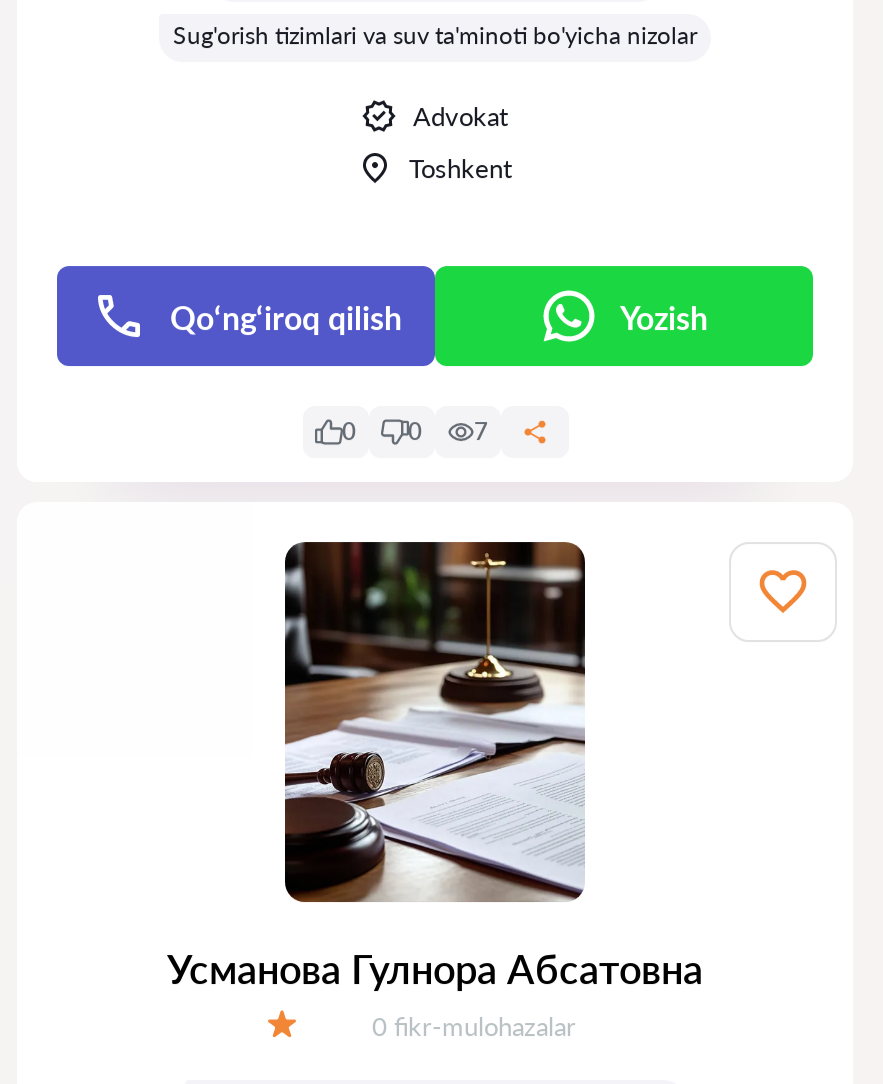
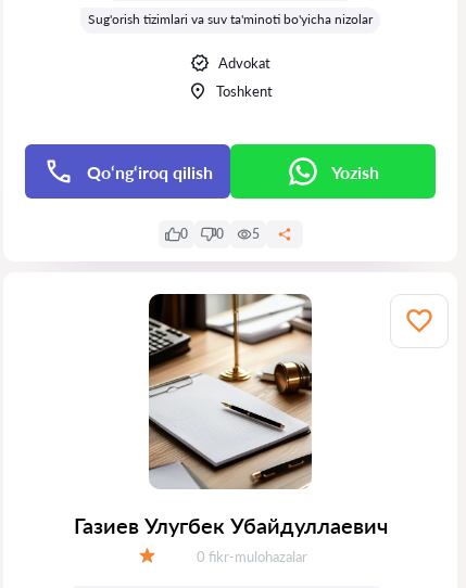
[342,416,488,446] 0 0 7 -> [180,226,259,242] 0 0 5
[167,540,703,992] [image] | Усманова Гулнора Абсатовна -> [73,294,387,538] [image] | Газиев Улугбек Убайдуллаевич

